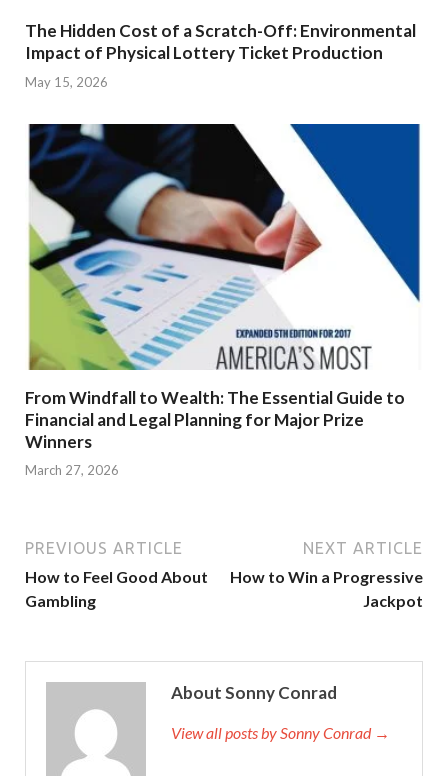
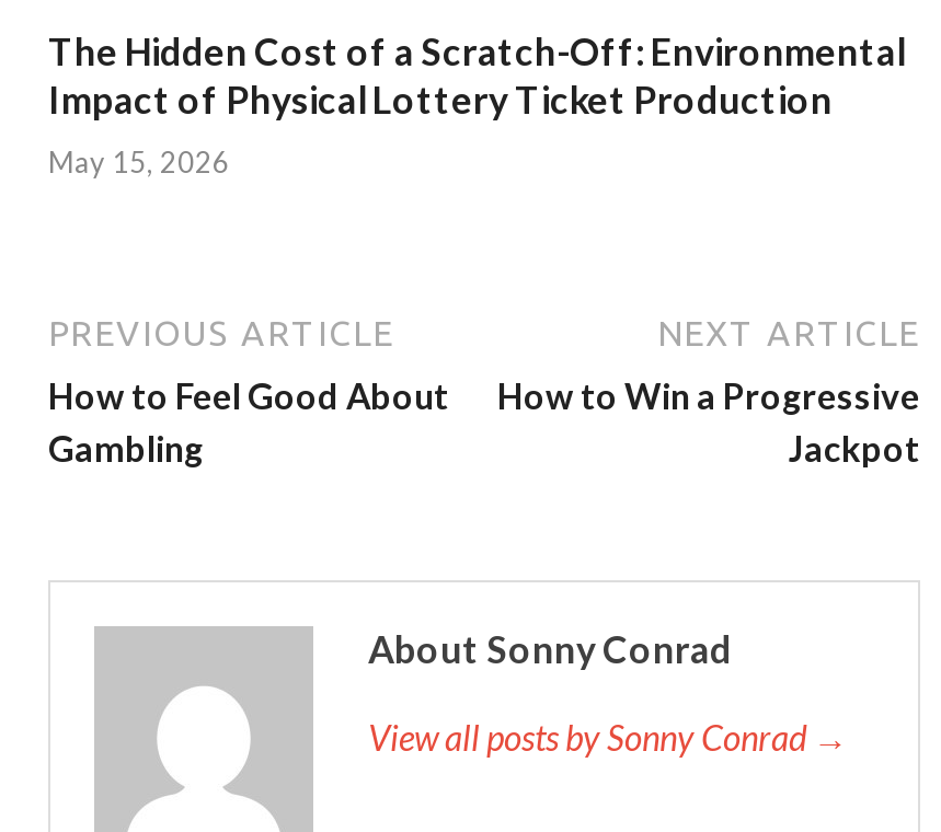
[25,123,421,478] [image] | From Windfall to Wealth: The Essential Guide to | Financial and Legal Planning for Major Prize | Winners | March 27, 2026 -> none

